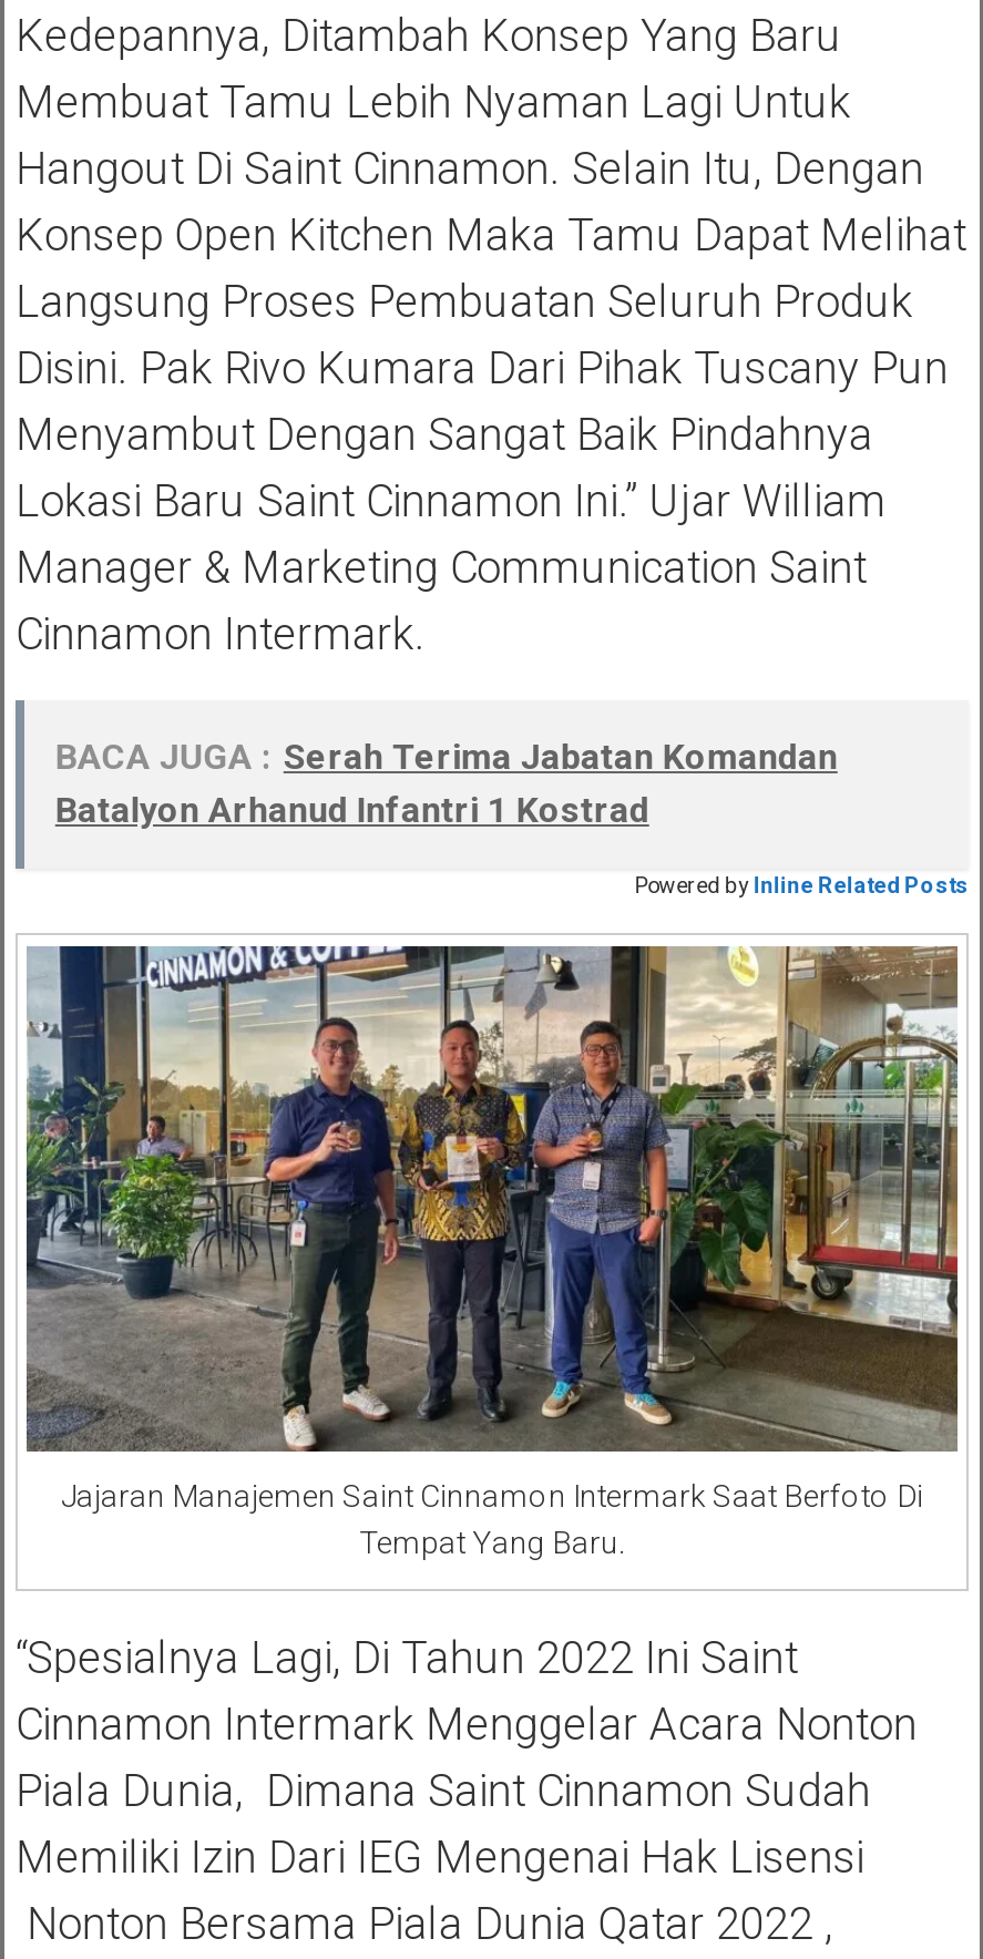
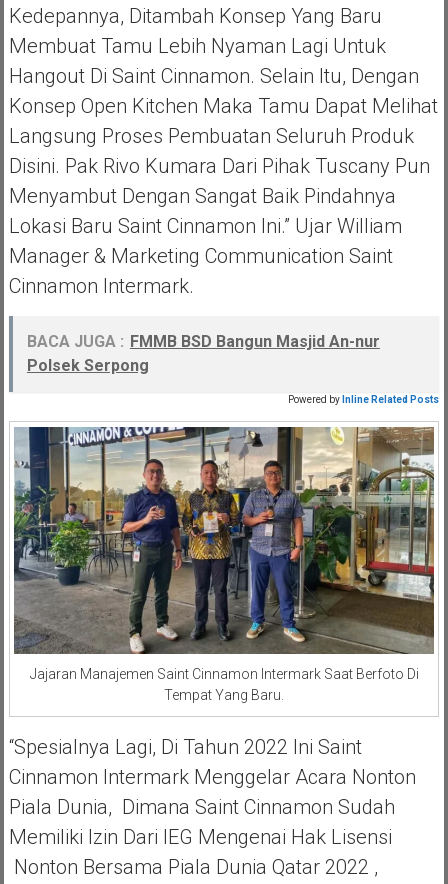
[55,736,838,831] BACA JUGA : Serah Terima Jabatan Komandan | Batalyon Arhanud Infantri 1 Kostrad -> [27,332,380,375] BACA JUGA : FMMB BSD Bangun Masjid An-nur | Polsek Serpong

